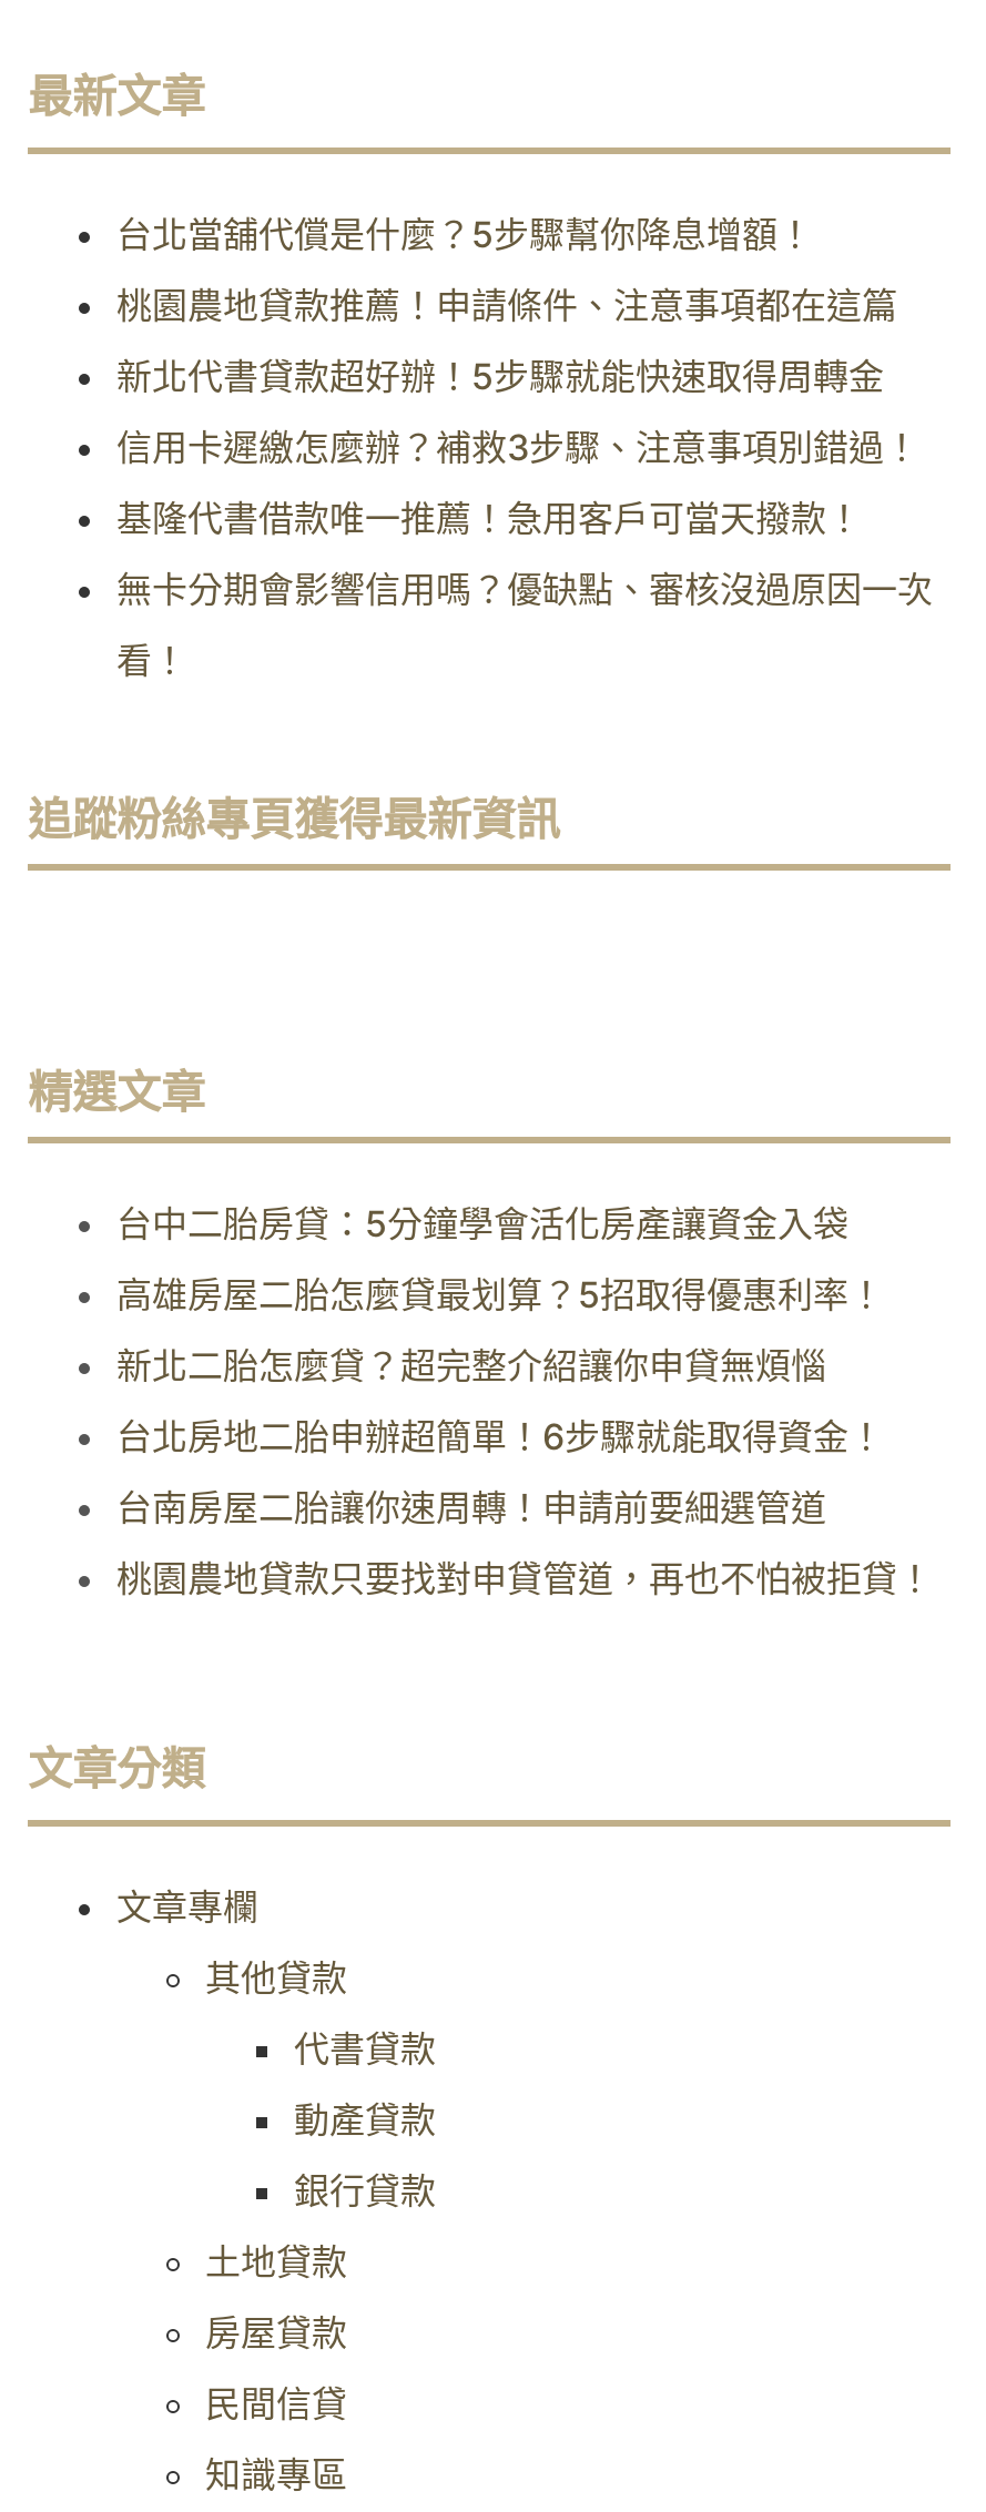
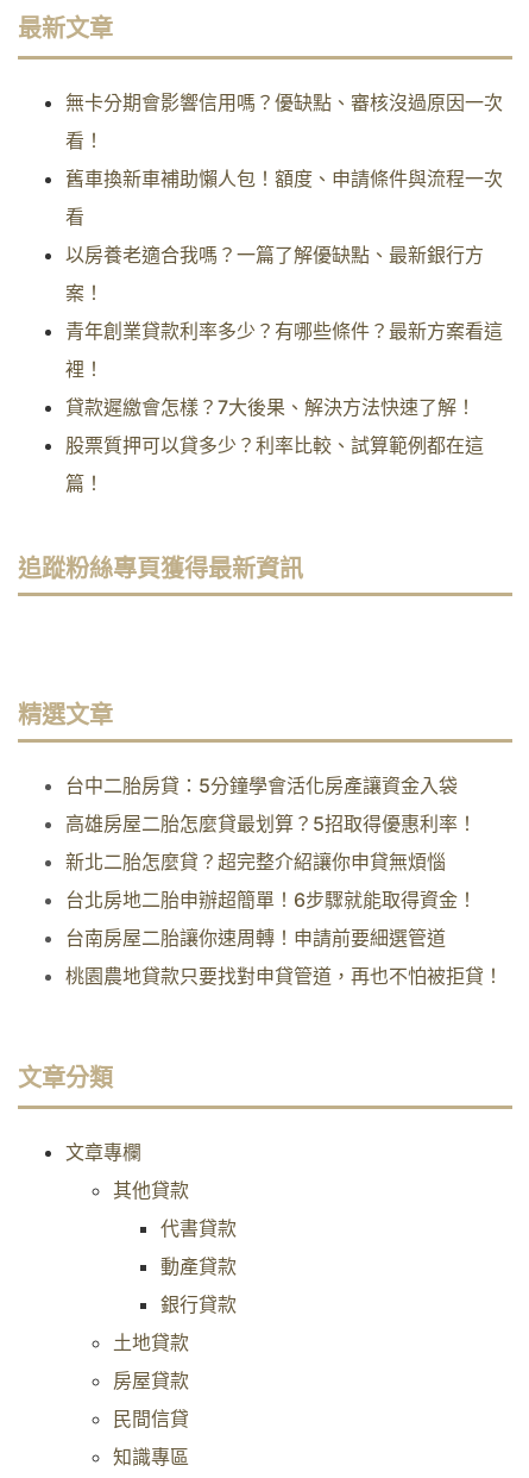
[116,212,919,540] 台北當舖代償是什麼？5步驟幫你降息增額！ | 桃園農地貸款推薦！申請條件、注意事項都在這篇 | 新北代書貸款超好辦！5步驟就能快速取得周轉金 | 信用卡遲繳怎麼辦？補救3步驟、注意事項別錯過！ | 基隆代書借款唯一推薦！急用客戶可當天撥款！ -> none
moved [116,567,933,682] -> [65,91,503,152]: 無卡分期會影響信用嗎？優缺點、審核沒過原因一次 | 看！
none -> [65,167,503,495] 舊車換新車補助懶人包！額度、申請條件與流程一次 | 看 | 以房養老適合我嗎？一篇了解優缺點、最新銀行方 | 案！ | 青年創業貸款利率多少？有哪些條件？最新方案看這 | 裡！ | 貸款遲繳會怎樣？7大後果、解決方法快速了解！ | 股票質押可以貸多少？利率比較、試算範例都在這 | 篇！

